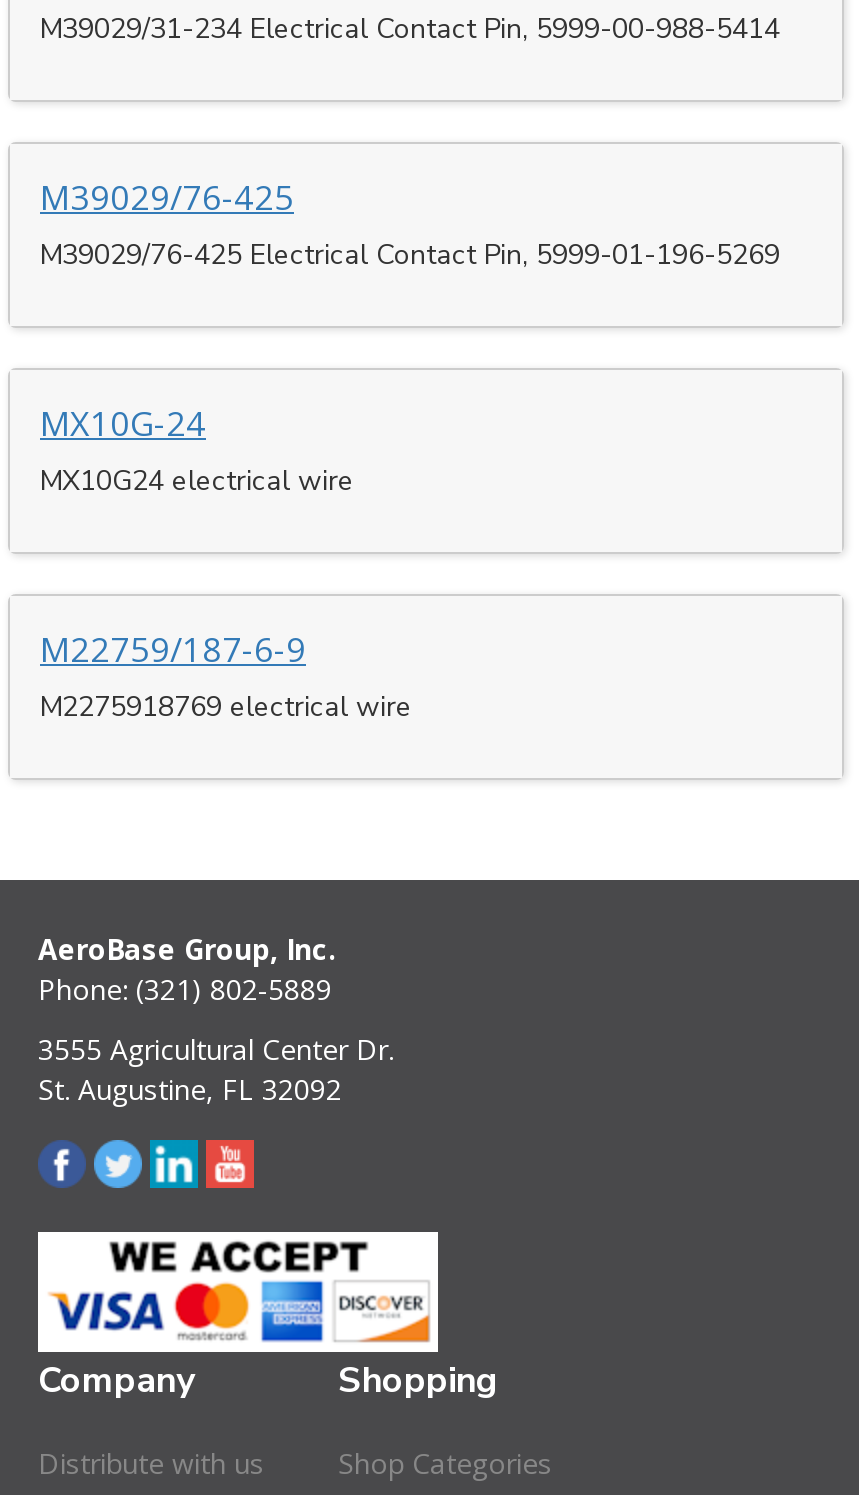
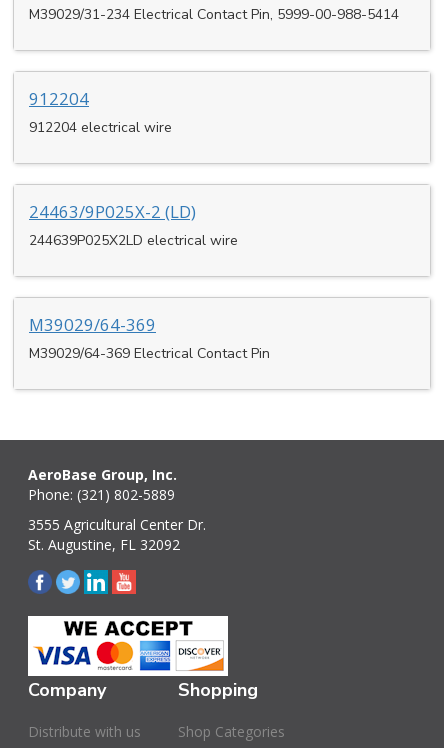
[40,174,780,274] M39029/76-425 | M39029/76-425 Electrical Contact Pin, 5999-01-196-5269 -> [29,87,172,137] 912204 | 912204 electrical wire
[40,400,354,500] MX10G-24 | MX10G24 electrical wire -> [29,200,238,250] 24463/9P025X-2 (LD) | 244639P025X2LD electrical wire
[40,626,412,726] M22759/187-6-9 | M2275918769 electrical wire -> [29,313,270,363] M39029/64-369 | M39029/64-369 Electrical Contact Pin

